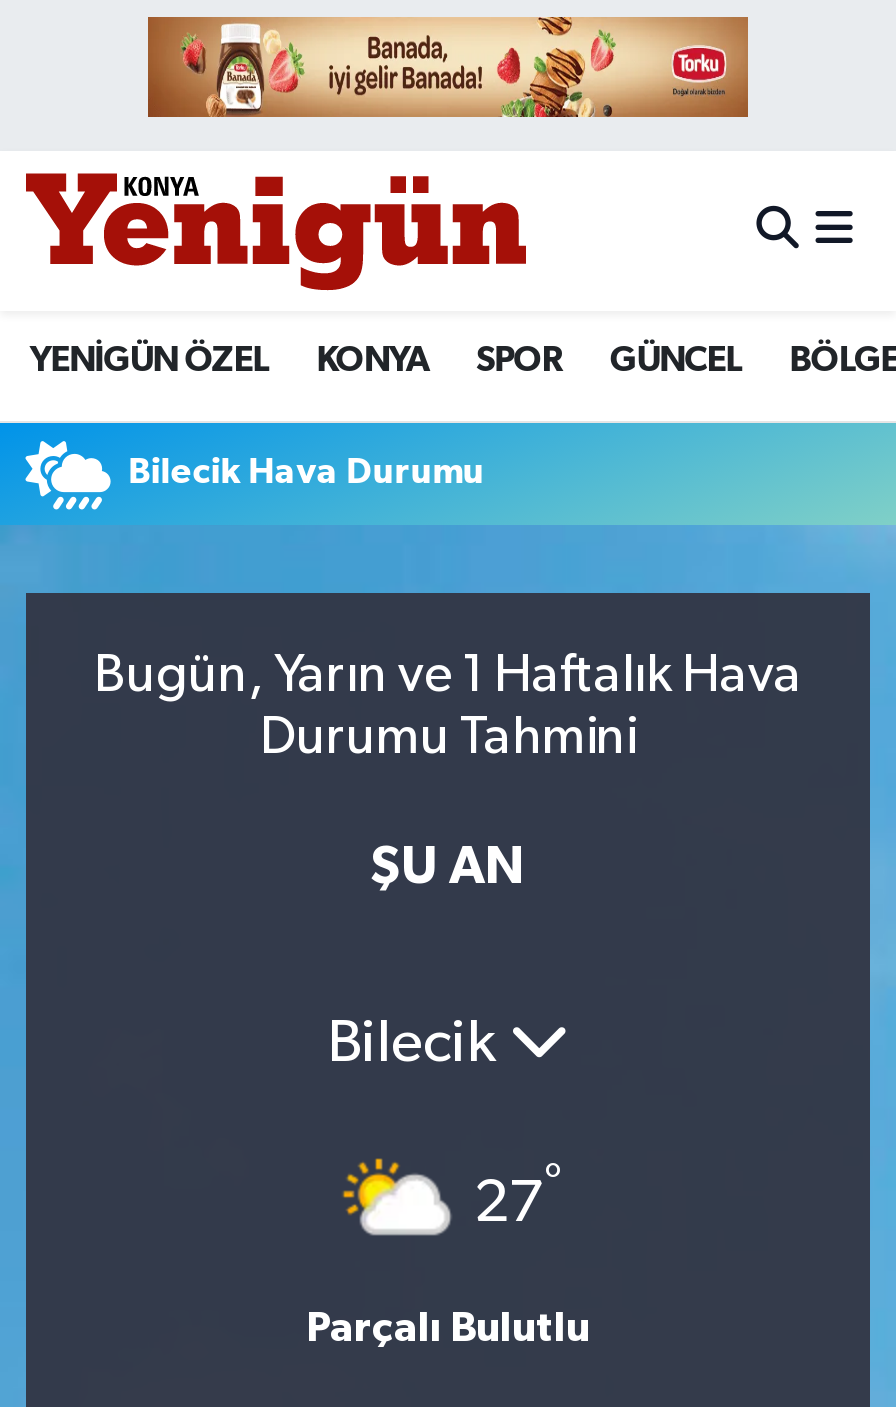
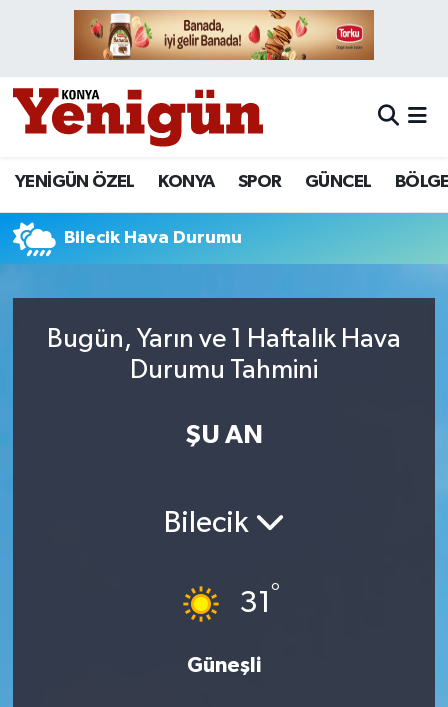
[342,1157,562,1237] [image] | 27° -> [172,581,279,620] [image] | 31°
[306,1308,590,1350] Parçalı Bulutlu -> [187,655,261,676] Güneşli

